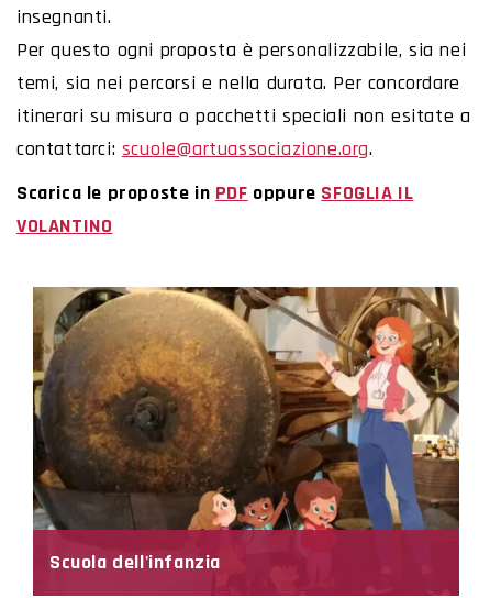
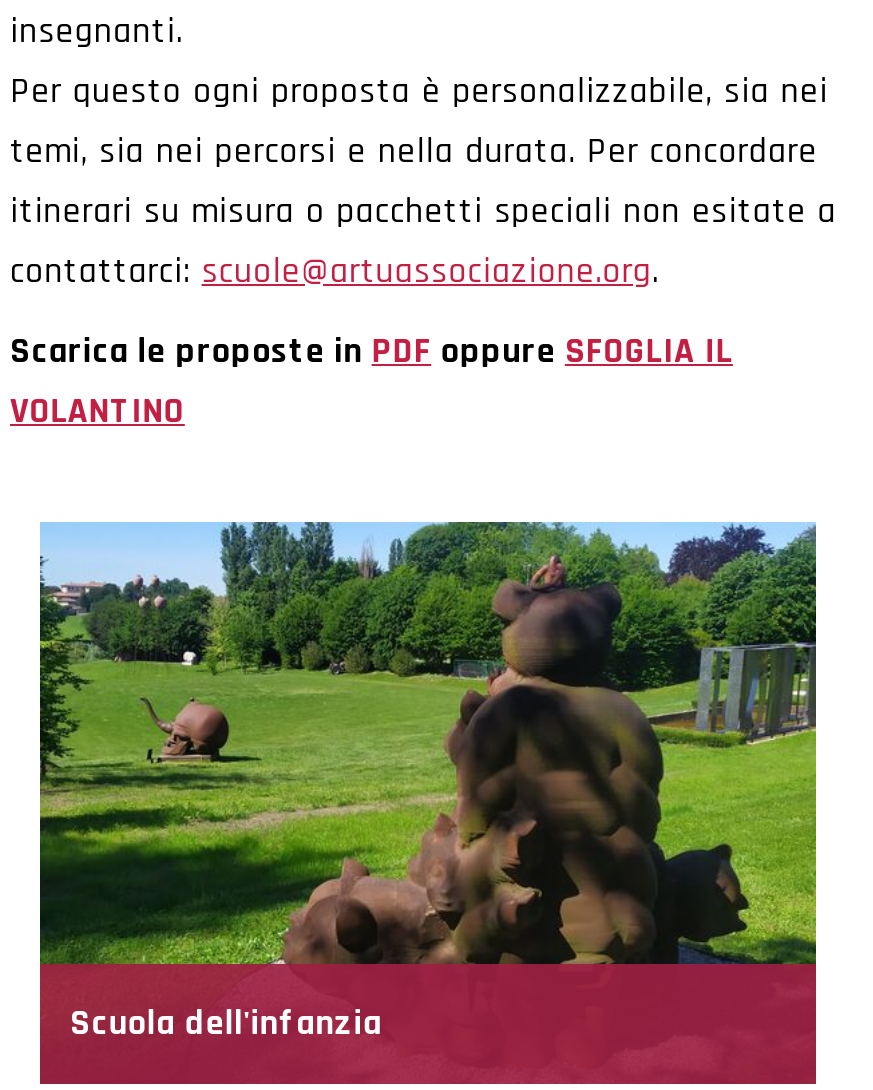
[32,286,460,531] [image] -> [38,520,818,966] [image]

